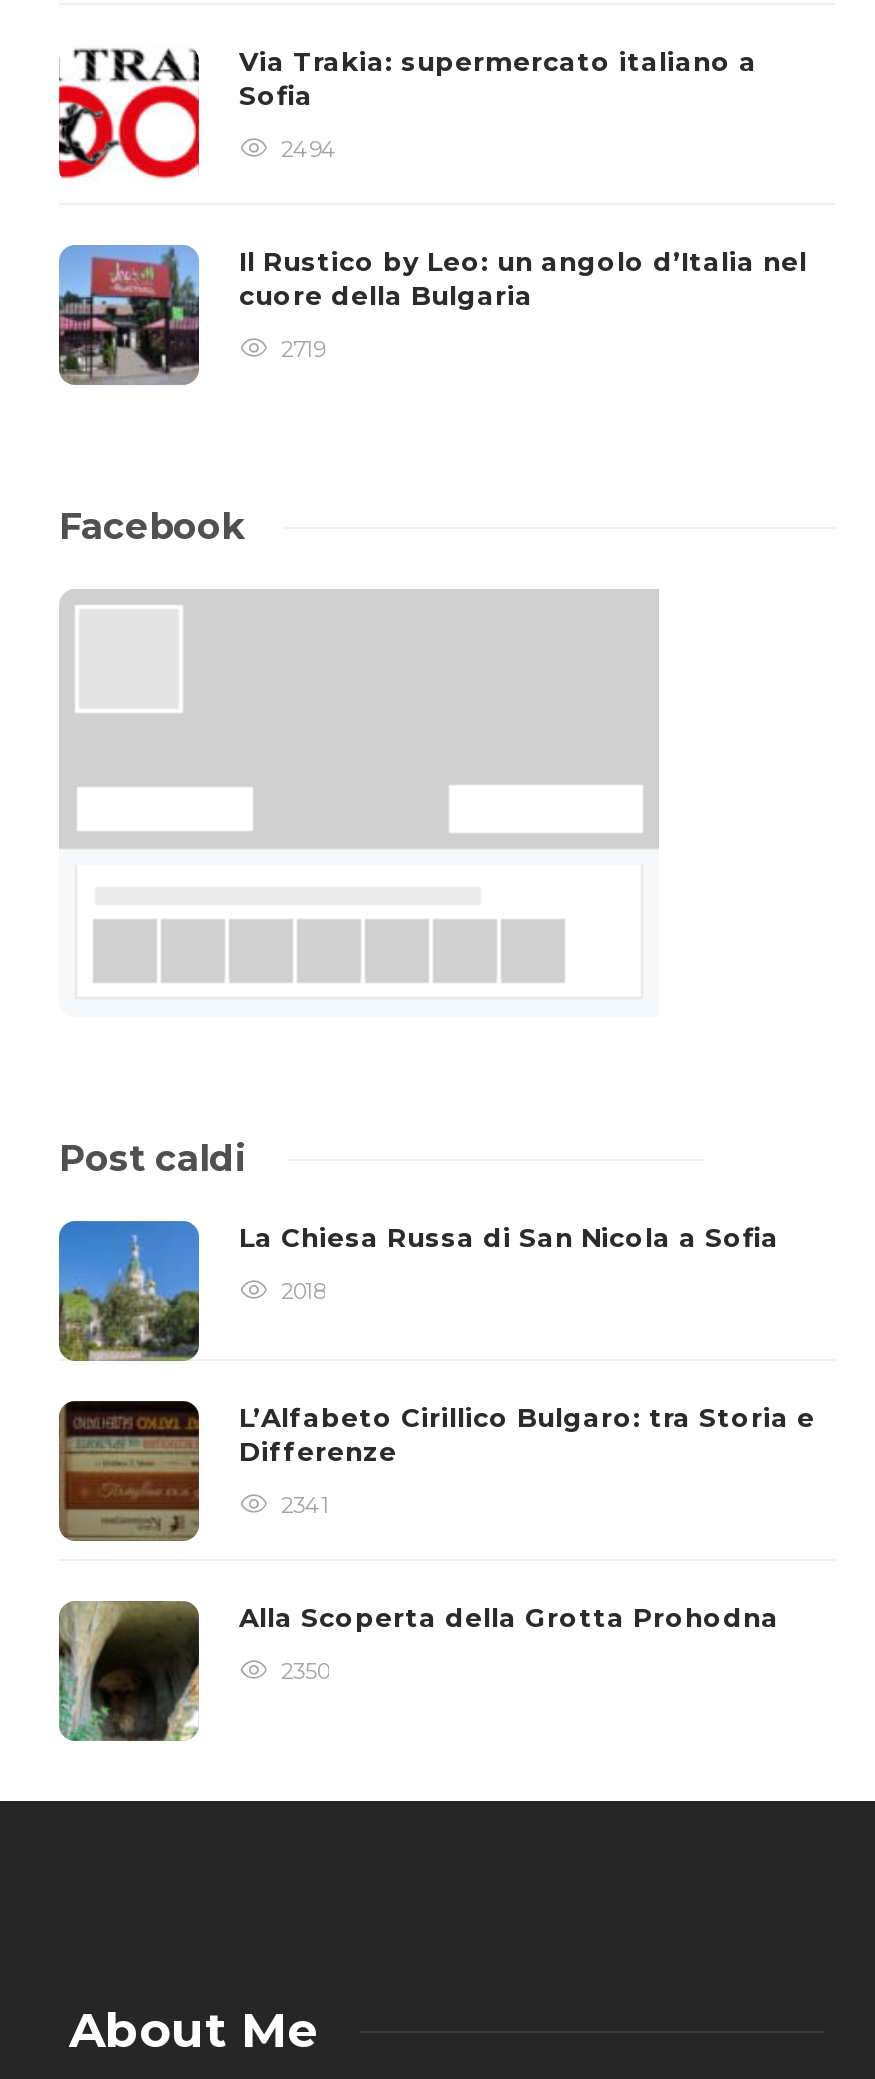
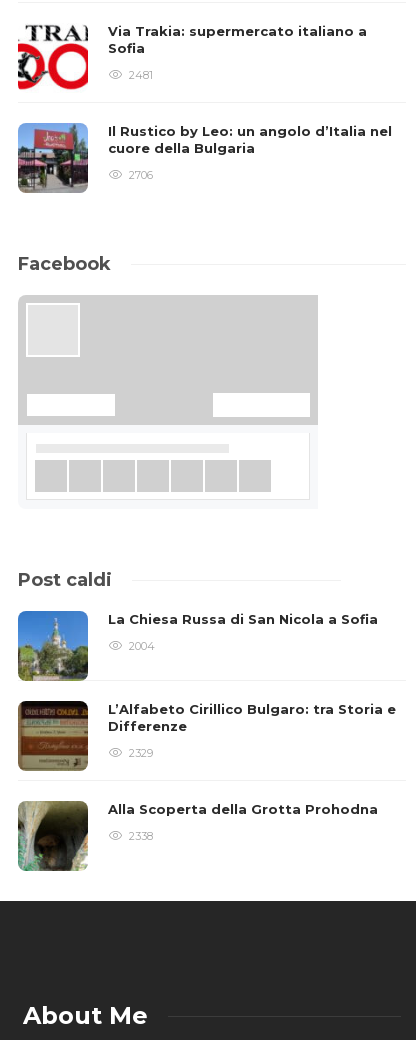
[275,135,337,163] 2494 -> [126,68,153,82] 2481
[275,335,325,363] 2719 -> [126,168,153,182] 2706
[275,1277,325,1305] 2018 -> [126,639,155,653] 2004
[275,1491,329,1519] 2341 -> [126,746,153,760] 2329
[275,1657,329,1685] 2350 -> [126,829,153,843] 2338

